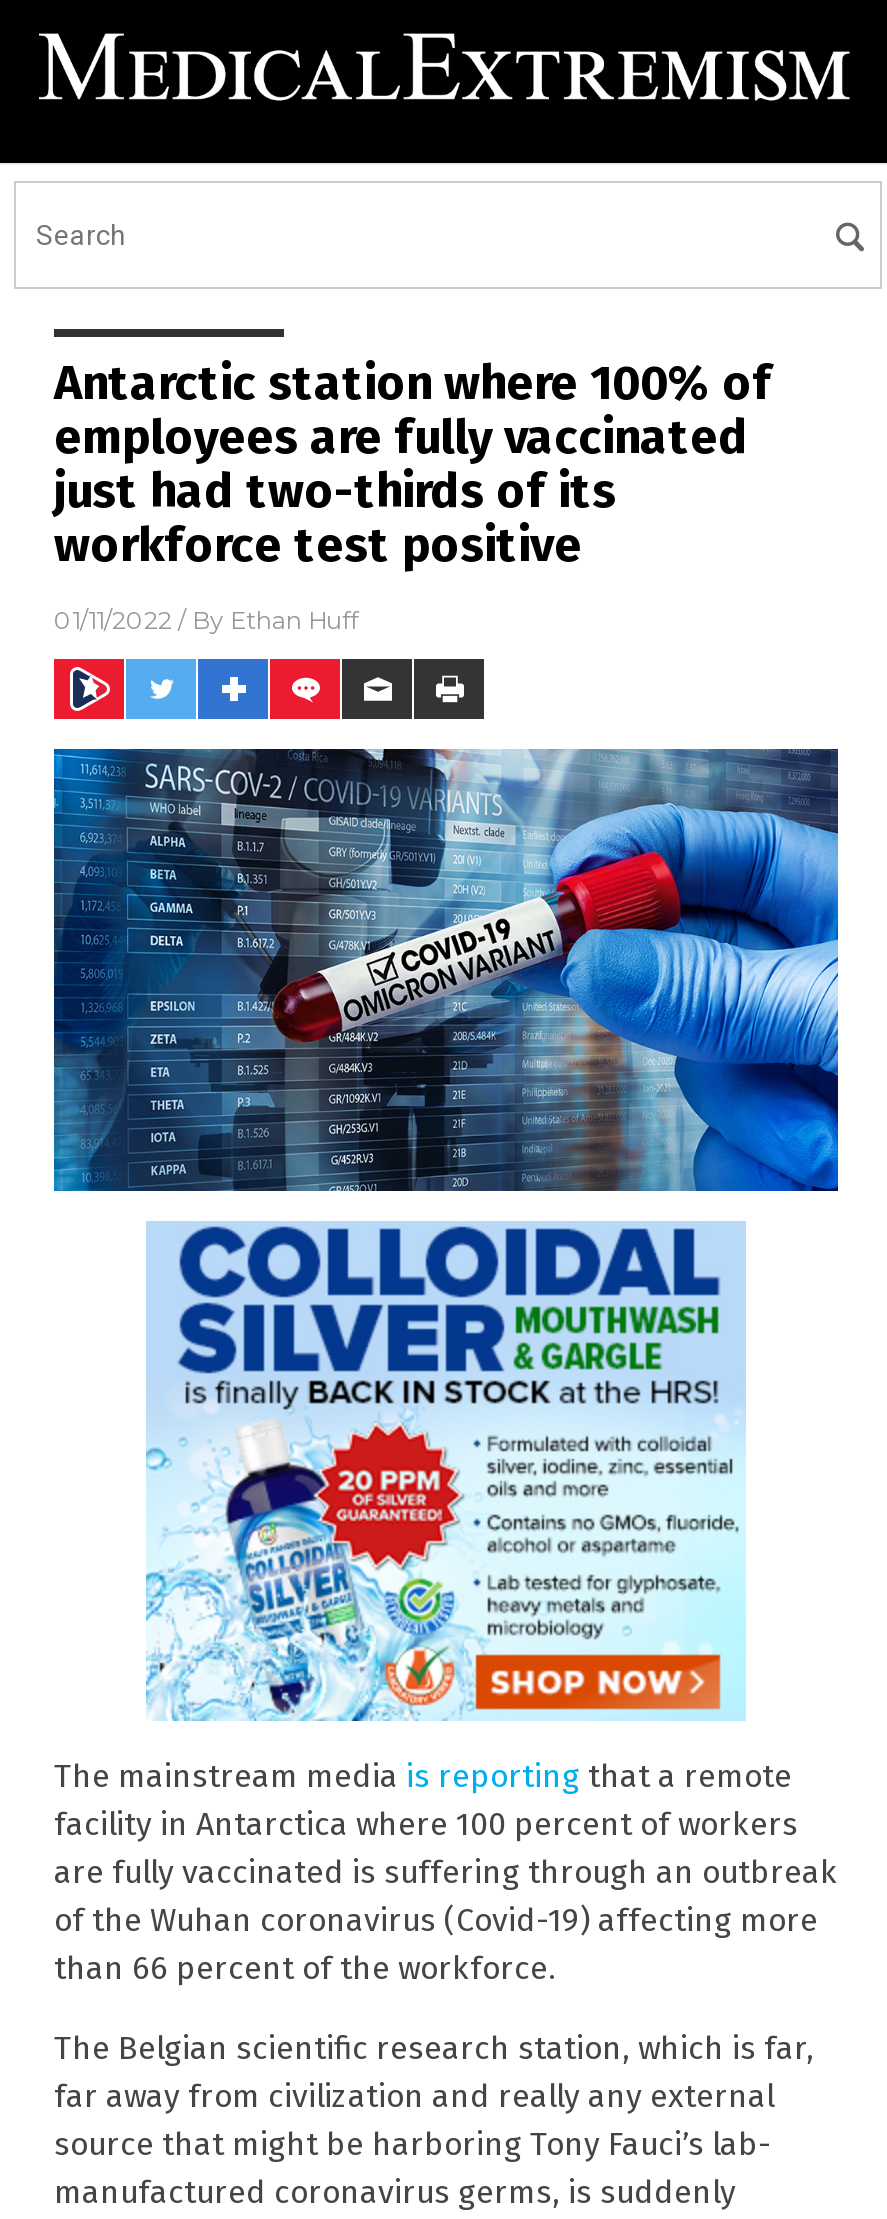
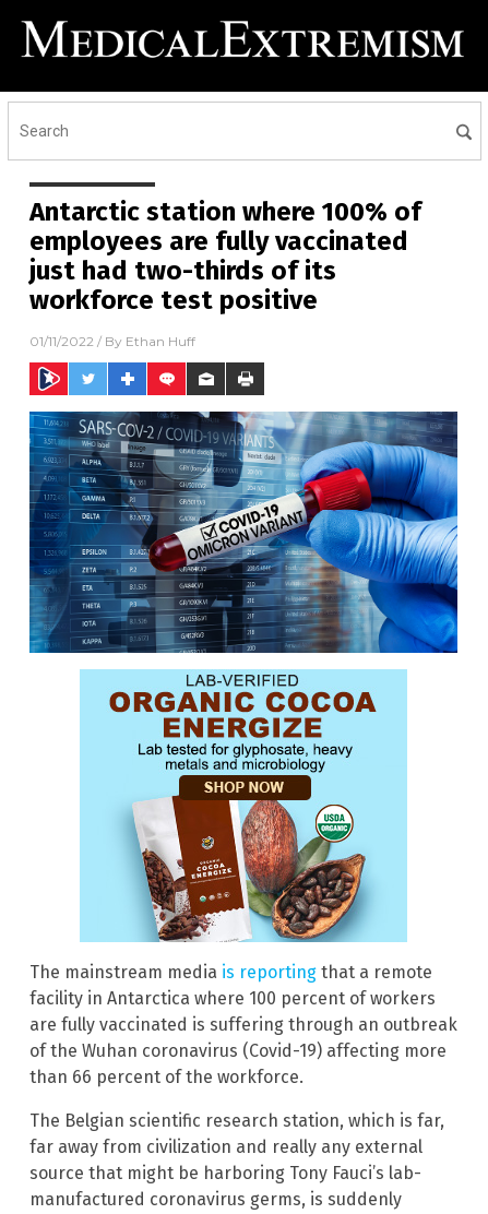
[148,1225,742,1721] [image] -> [80,673,406,943] [image]

